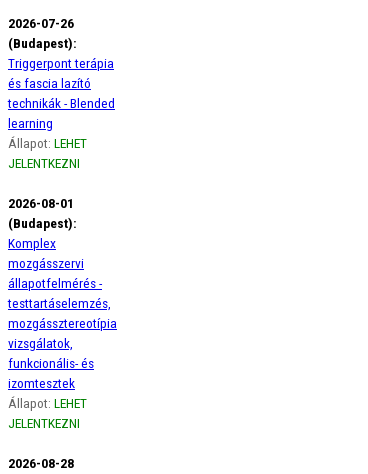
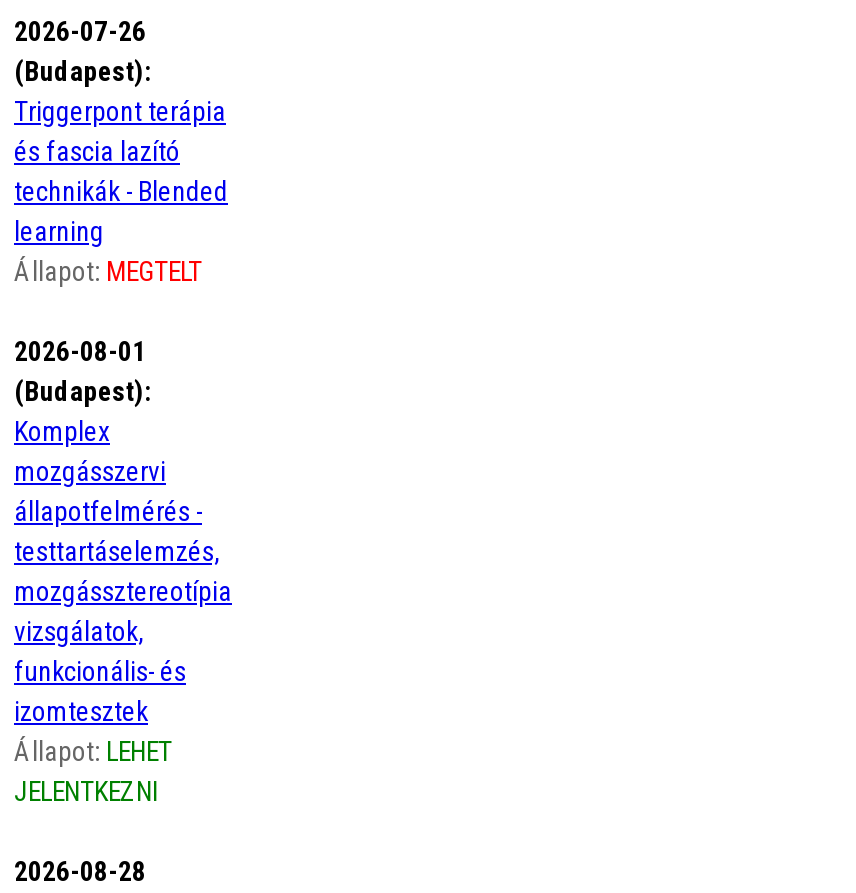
[8,135,87,171] Állapot: LEHET | JELENTKEZNI -> [14,255,202,287] Állapot: MEGTELT

